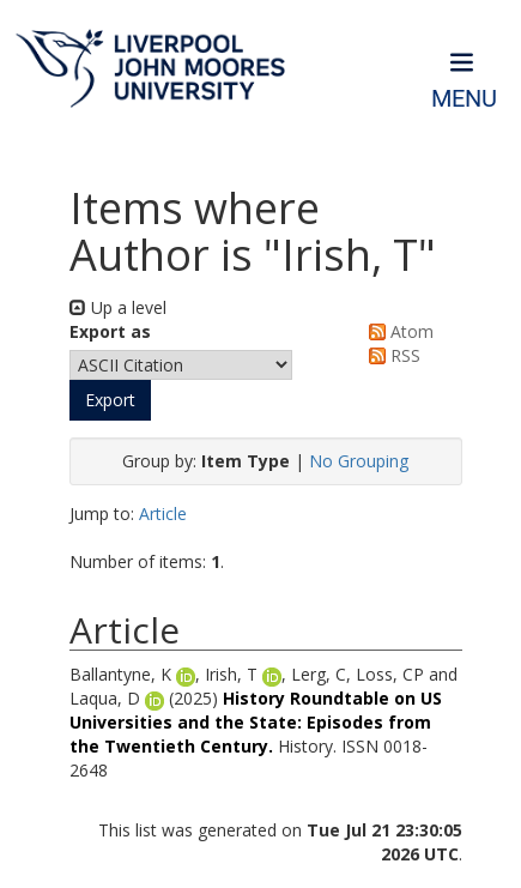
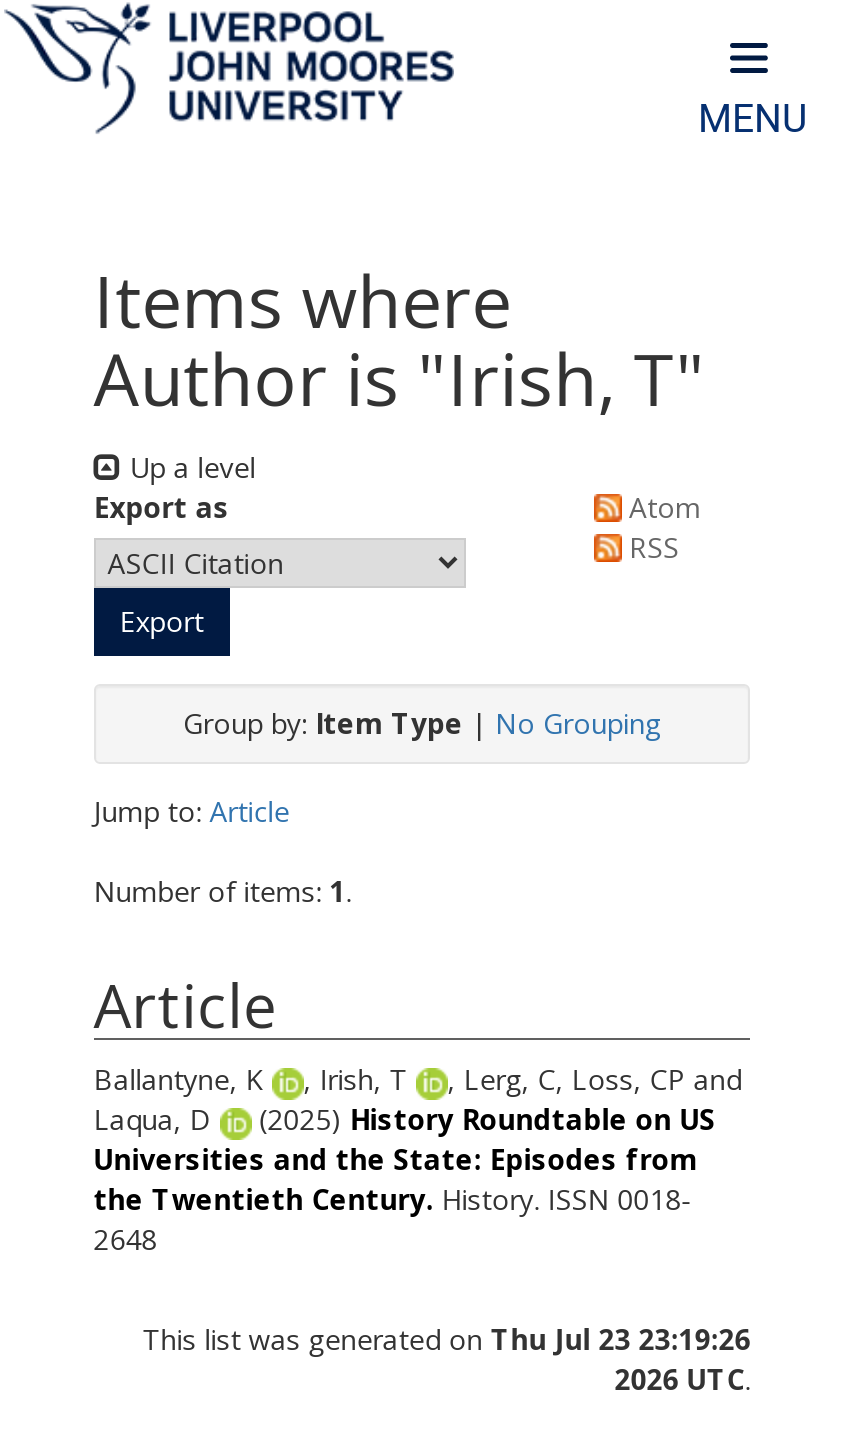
[98,818,463,841] This list was generated on Tue Jul 21 23:30:05 -> [142,1319,750,1357] This list was generated on Thu Jul 23 23:19:26

